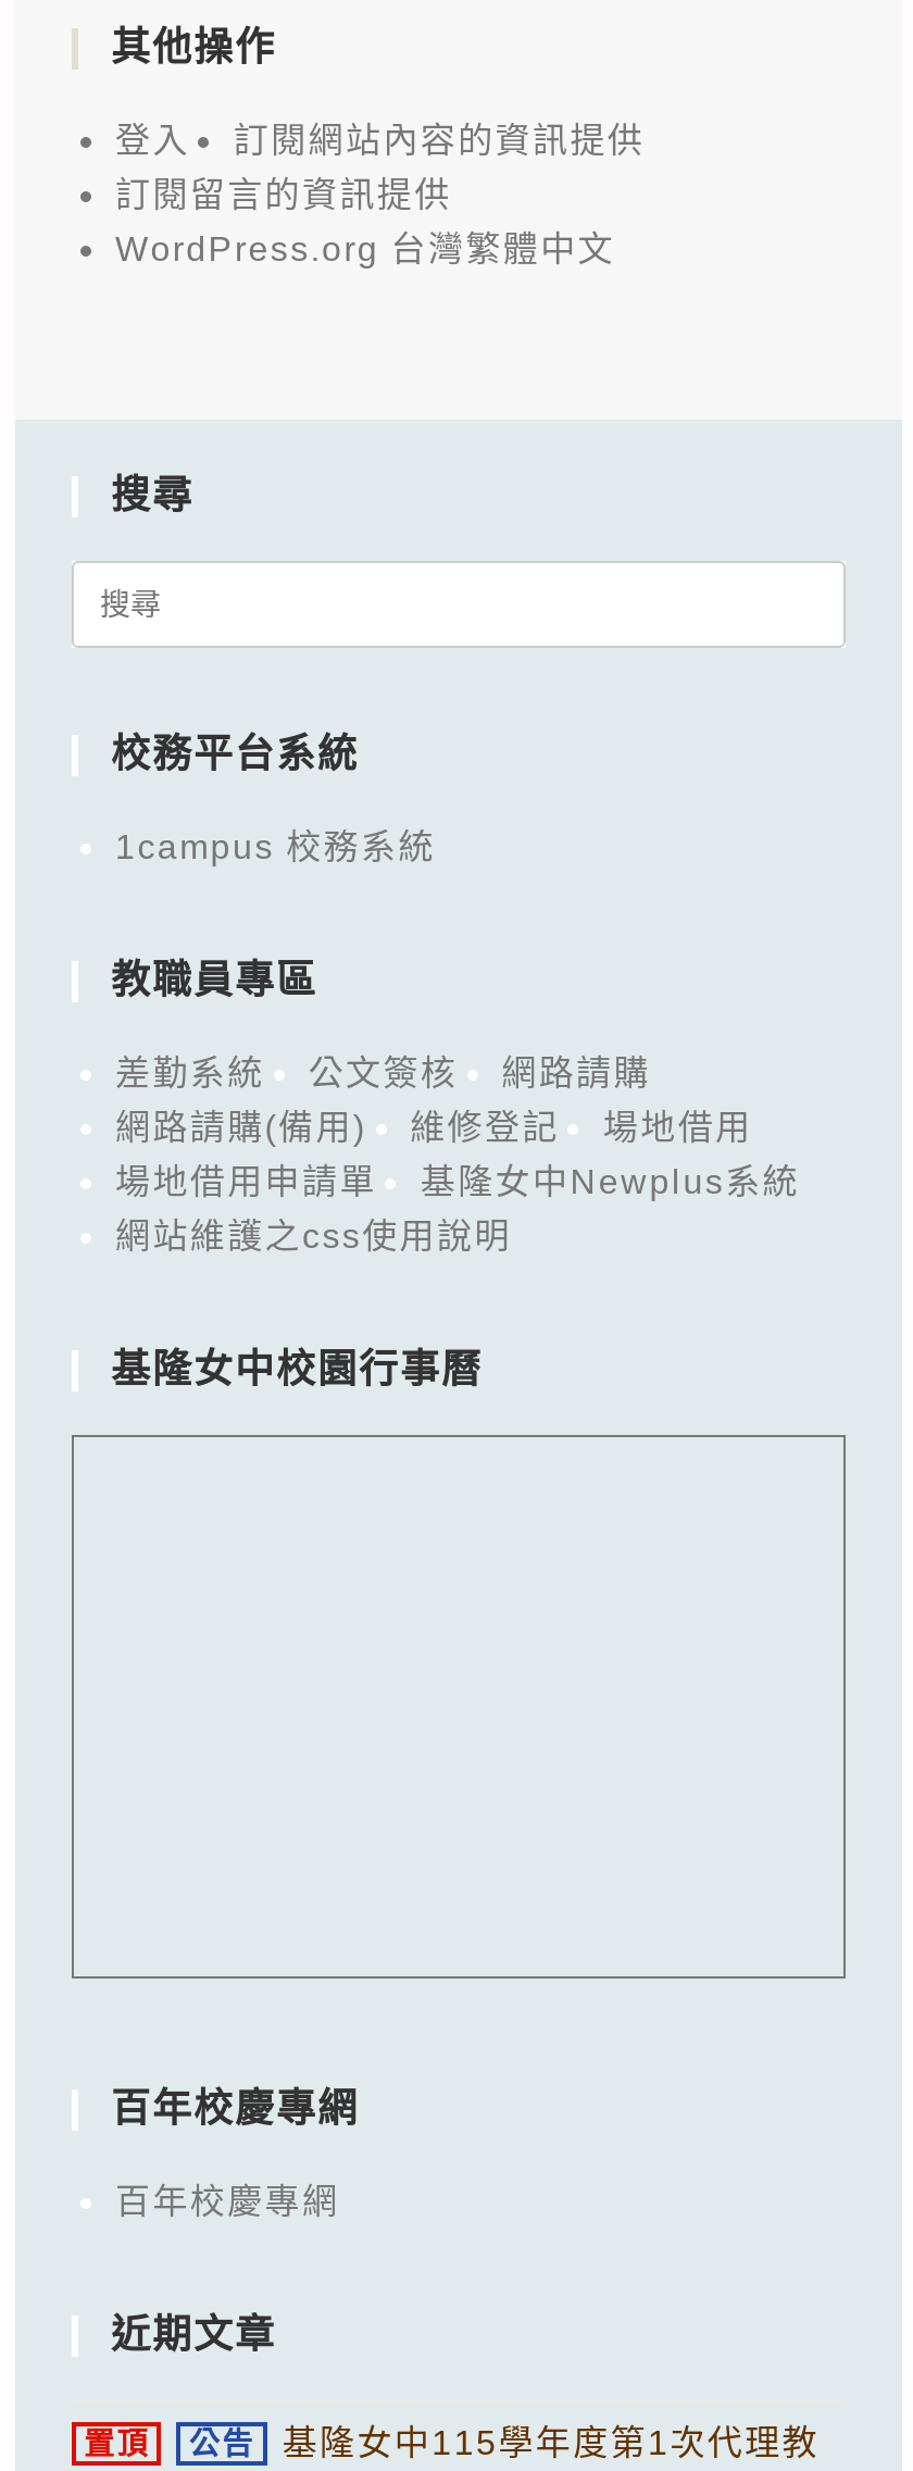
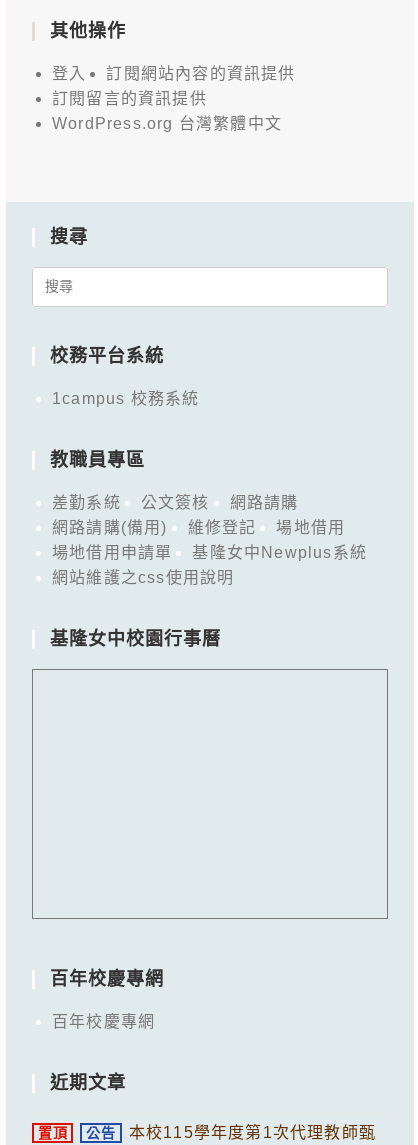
[282,2425,820,2462] 基隆女中115學年度第1次代理教 -> [129,1124,376,1141] 本校115學年度第1次代理教師甄

